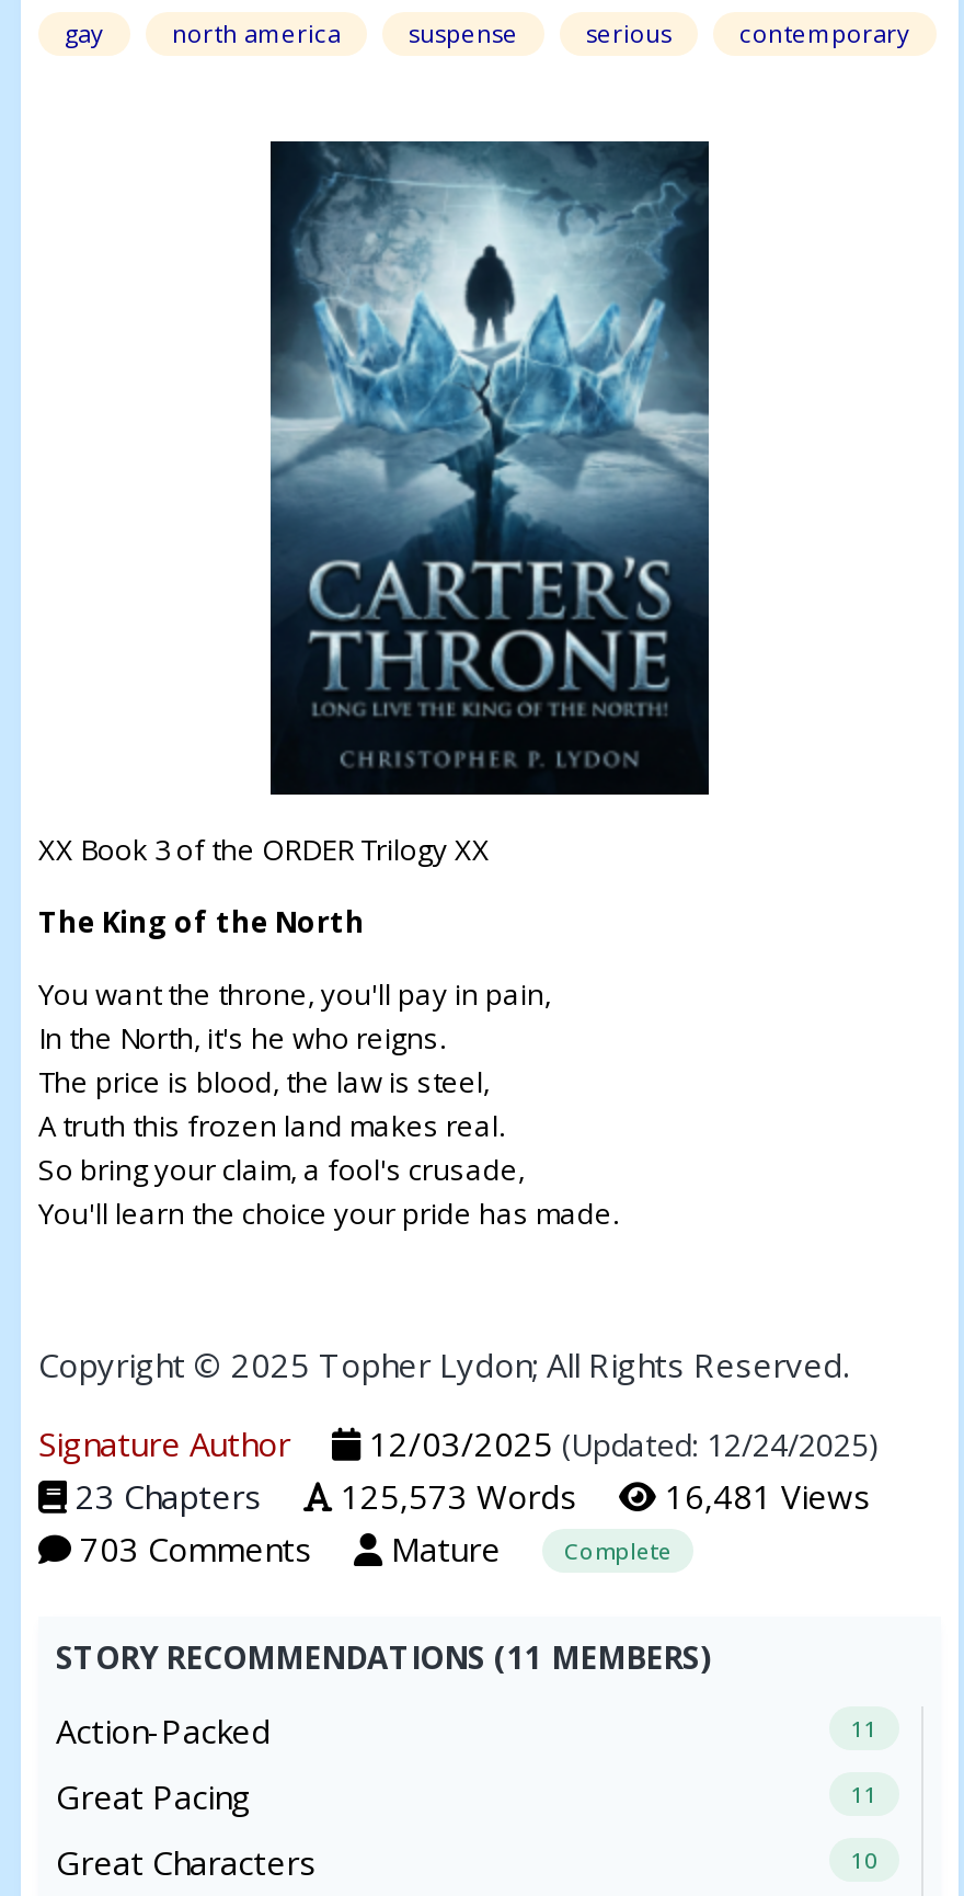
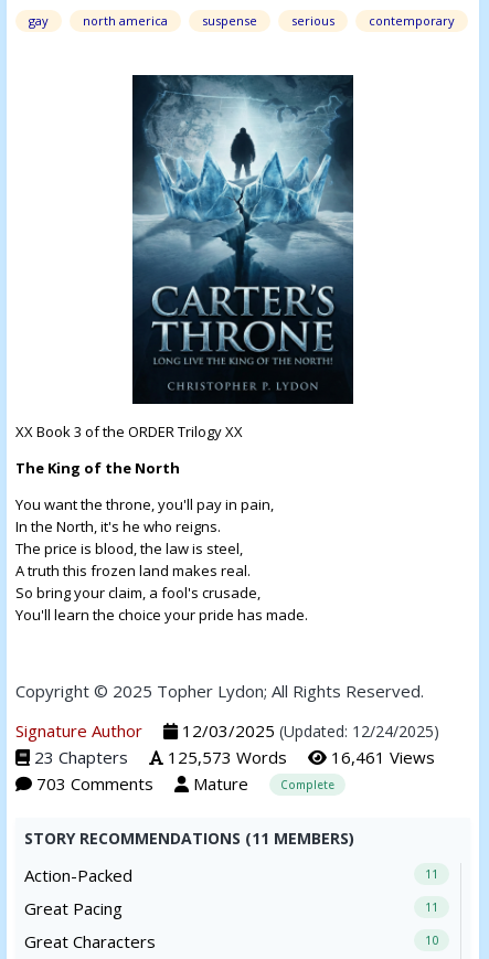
[76,1474,871,1518] 23 Chapters 125,573 Words 16,481 Views -> [34,746,435,768] 23 Chapters 125,573 Words 16,461 Views

